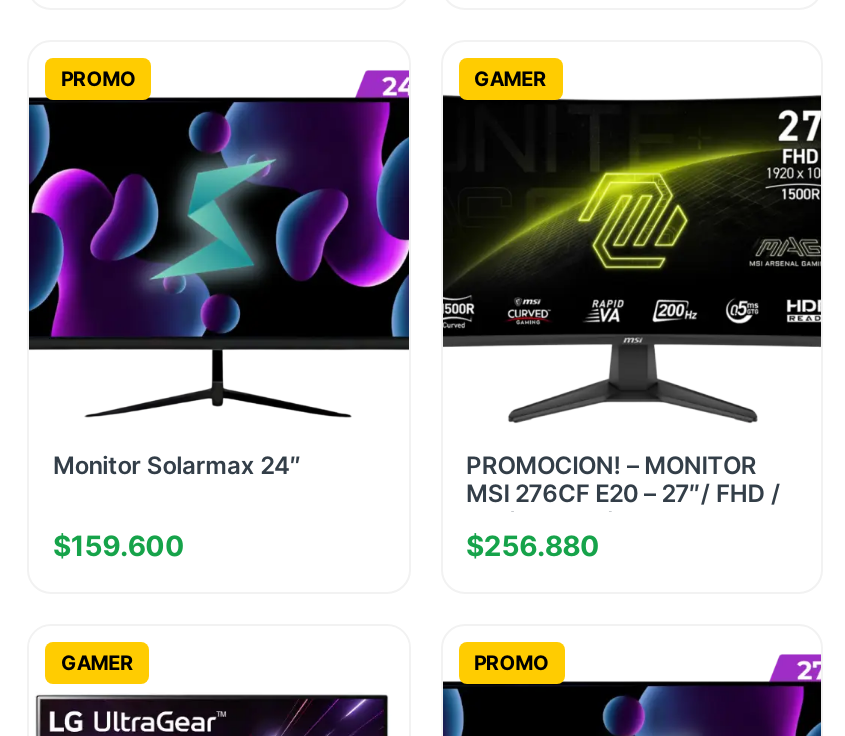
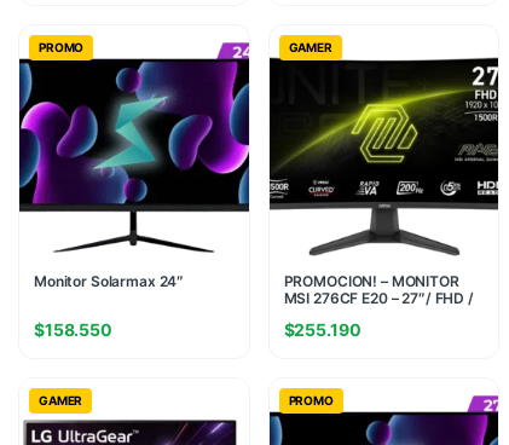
[53,529,185,563] $159.600 -> [34,320,112,340] $158.550
[466,529,600,563] $256.880 -> [284,320,361,340] $255.190

